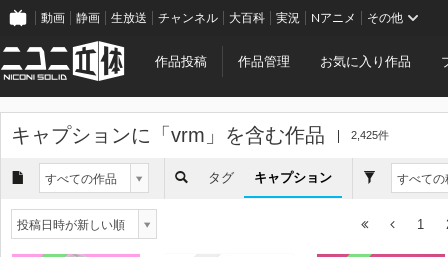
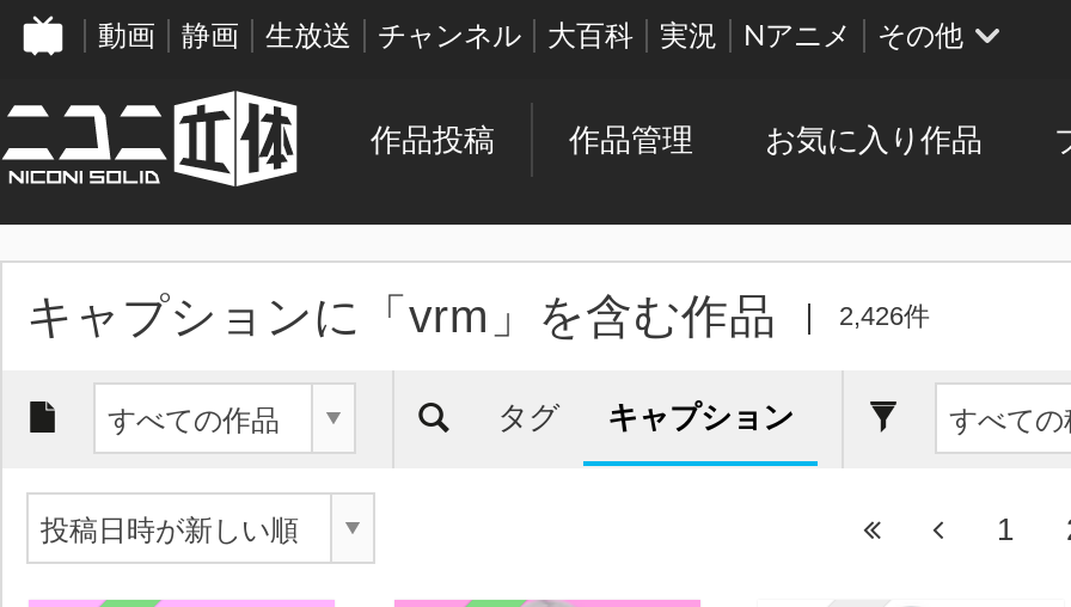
[351,129,389,141] 2,425件 -> [839,301,930,330] 2,426件

